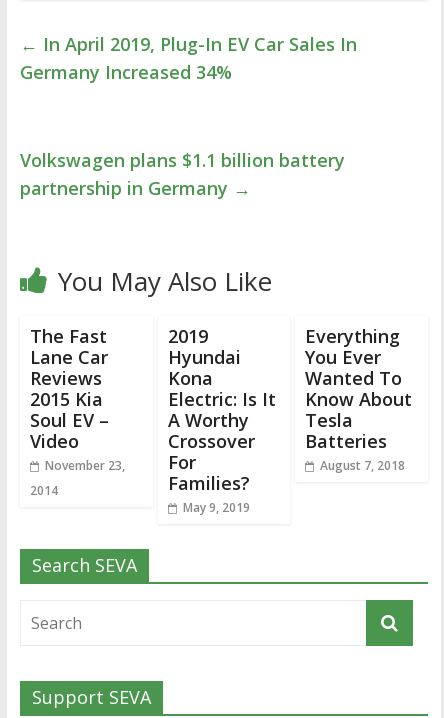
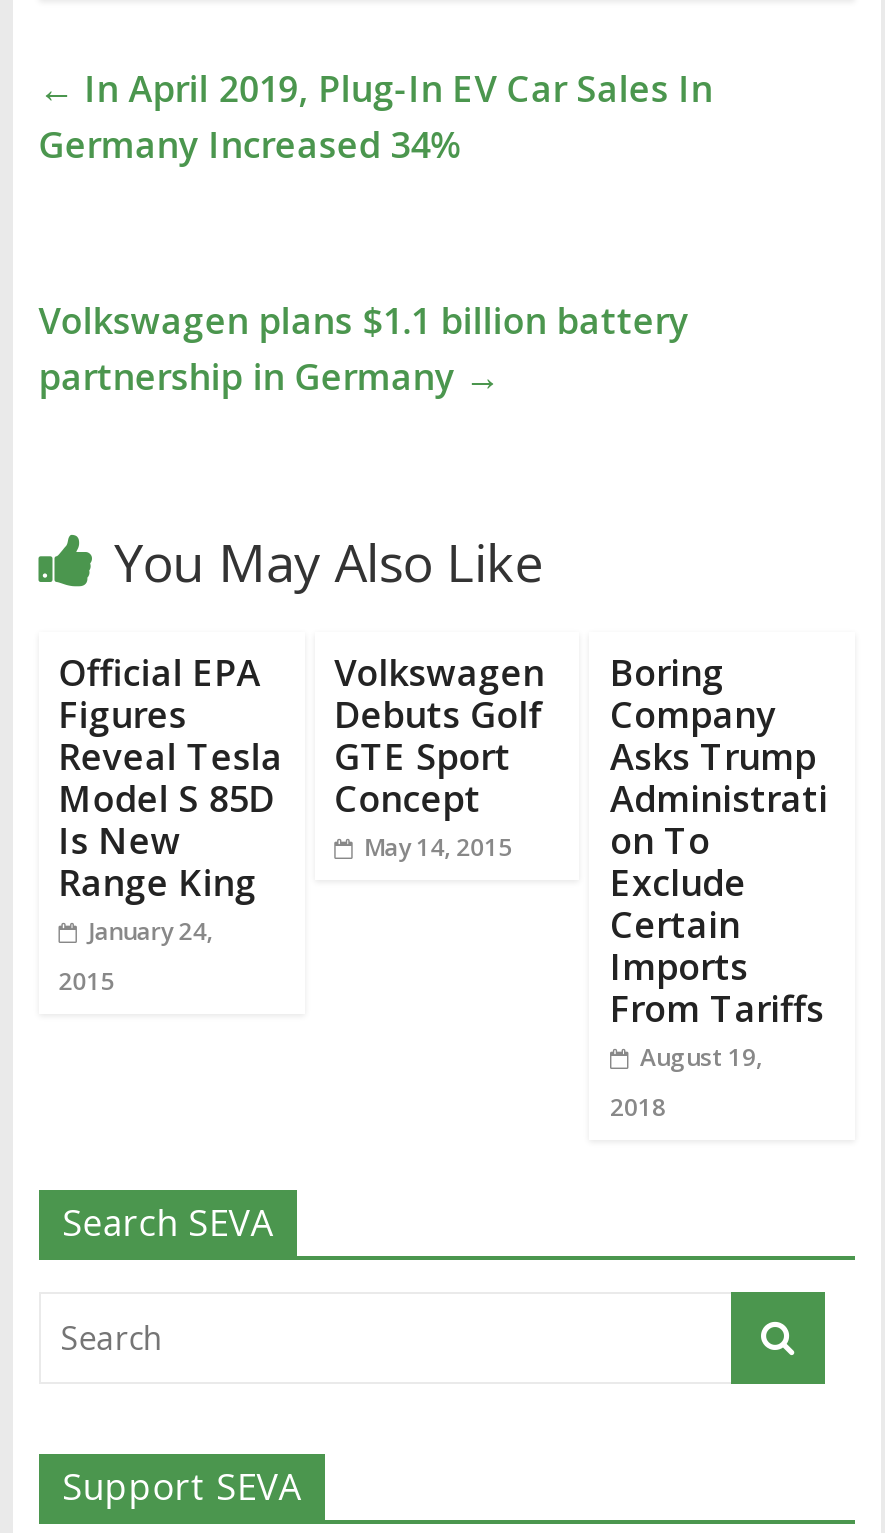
[30,324,125,499] The Fast | Lane Car | Reviews | 2015 Kia | Soul EV – | Video | November 23, | 2014 -> [59,648,283,998] Official EPA | Figures | Reveal Tesla | Model S 85D | Is New | Range King | January 24, | 2015
[168,324,276,516] 2019 | Hyundai | Kona | Electric: Is It | A Worthy | Crossover | For | Families? | May 9, 2019 -> [334,648,544,864] Volkswagen | Debuts Golf | GTE Sport | Concept | May 14, 2015
[305,324,412,474] Everything | You Ever | Wanted To | Know About | Tesla | Batteries | August 7, 2018 -> [610,648,828,1124] Boring | Company | Asks Trump | Administrati | on To | Exclude | Certain | Imports | From Tariffs | August 19, | 2018

